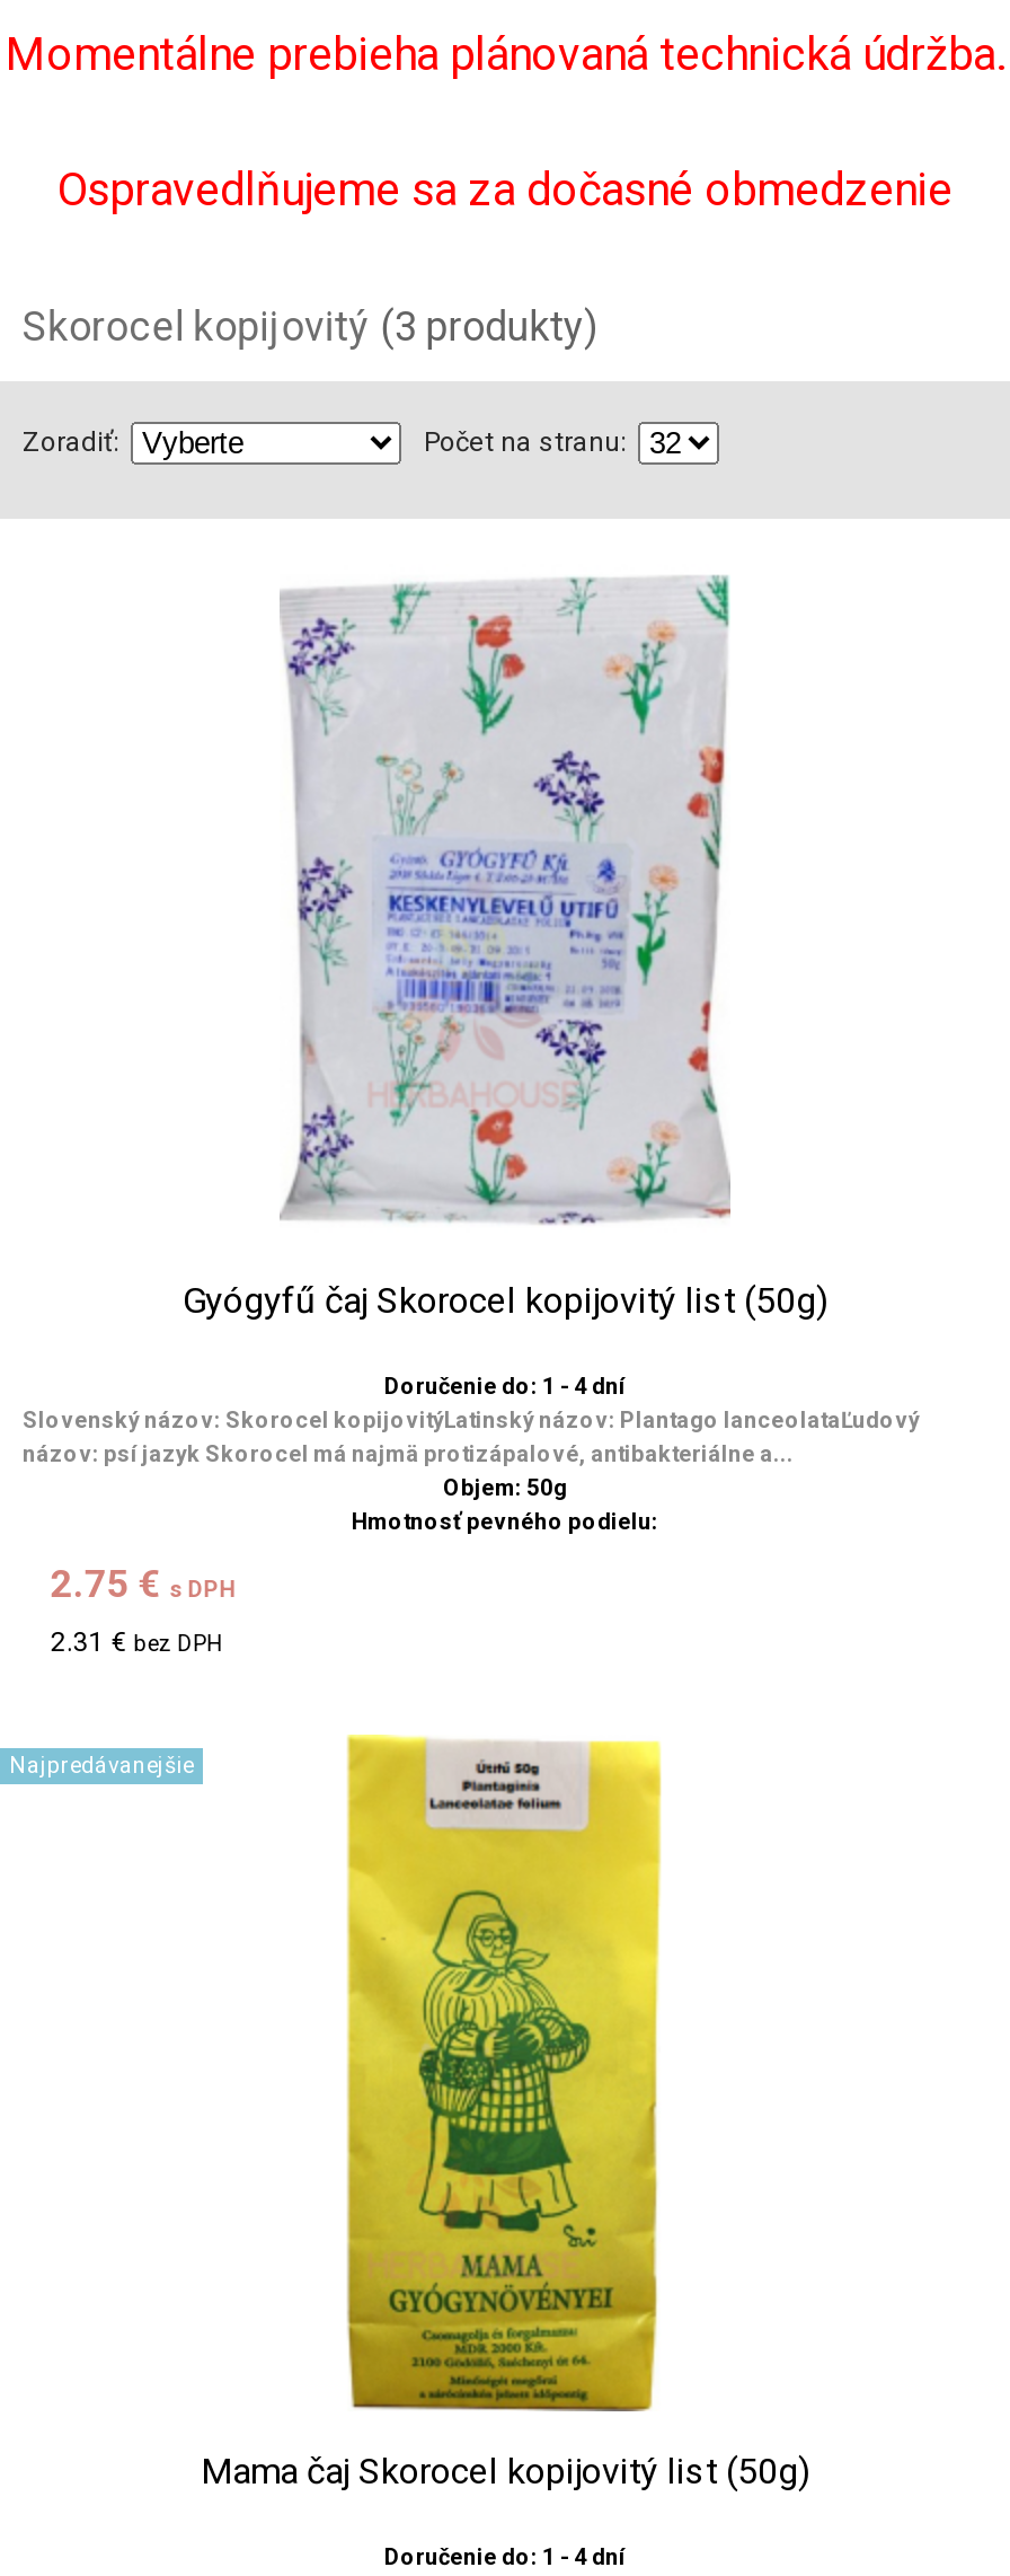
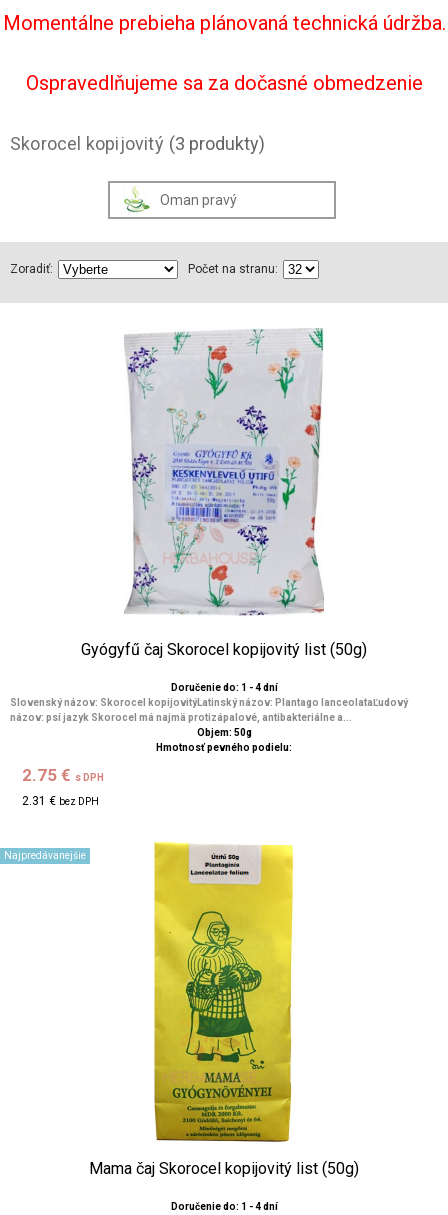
none -> [159,192,236,208] Oman pravý

